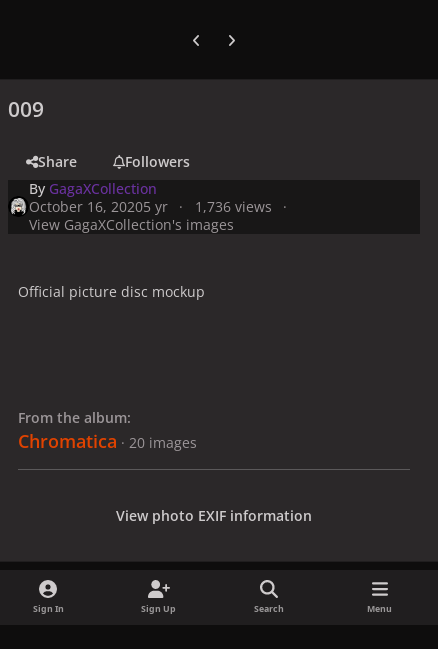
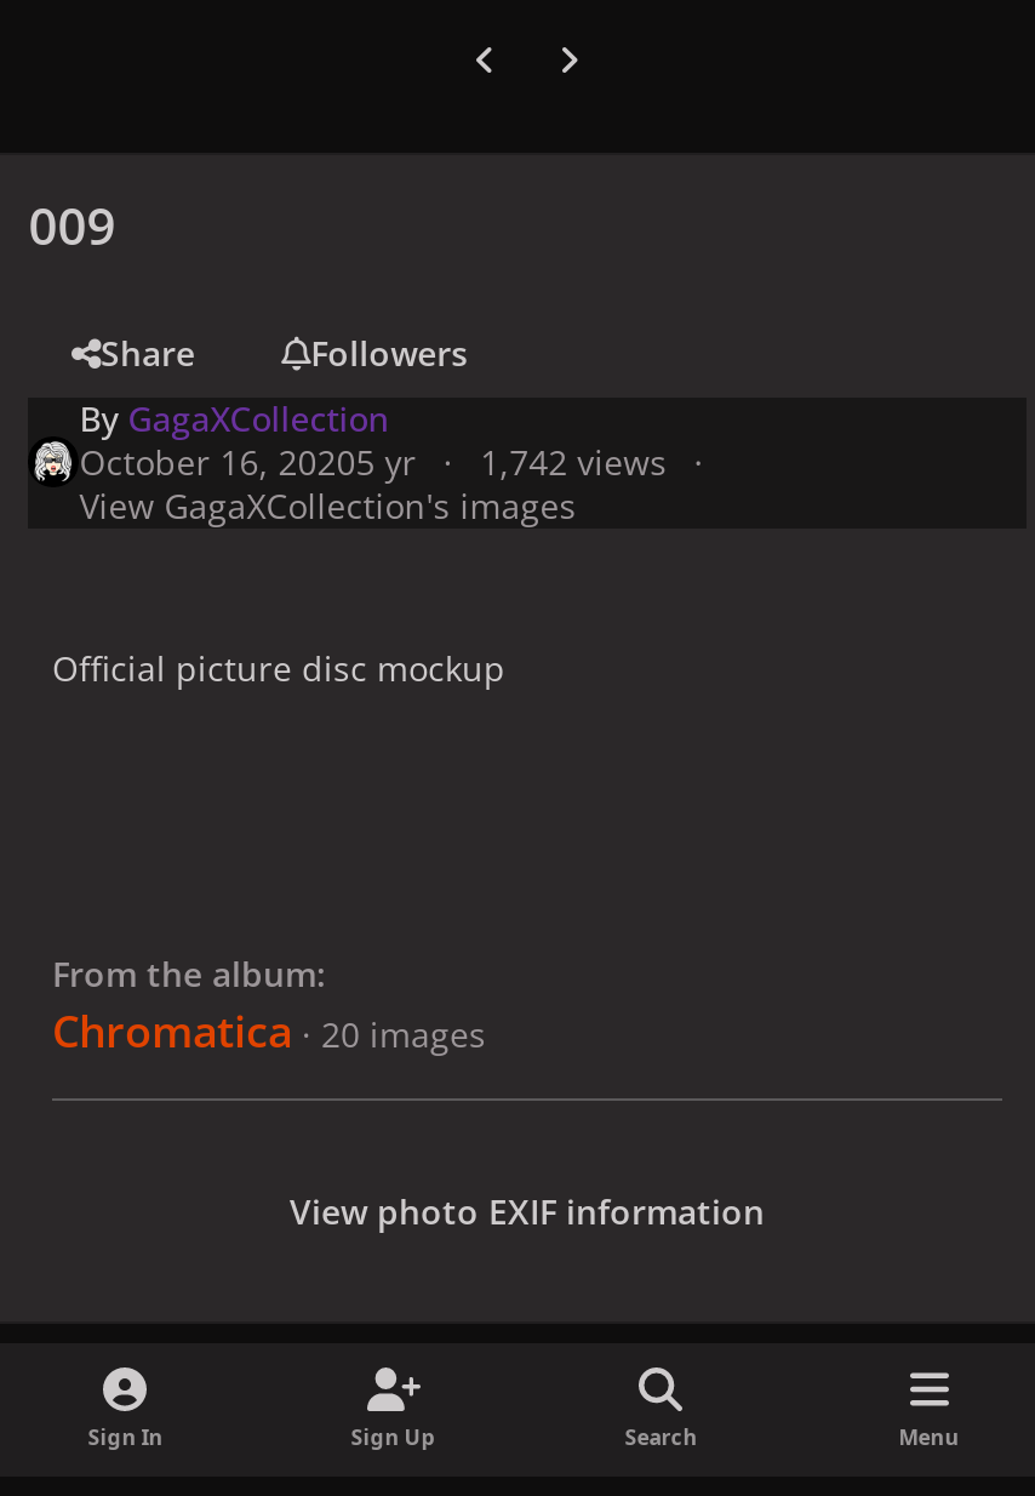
[29,196,272,215] October 16, 20205 yr 1,736 views -> [79,438,667,484] October 16, 20205 yr 1,742 views

